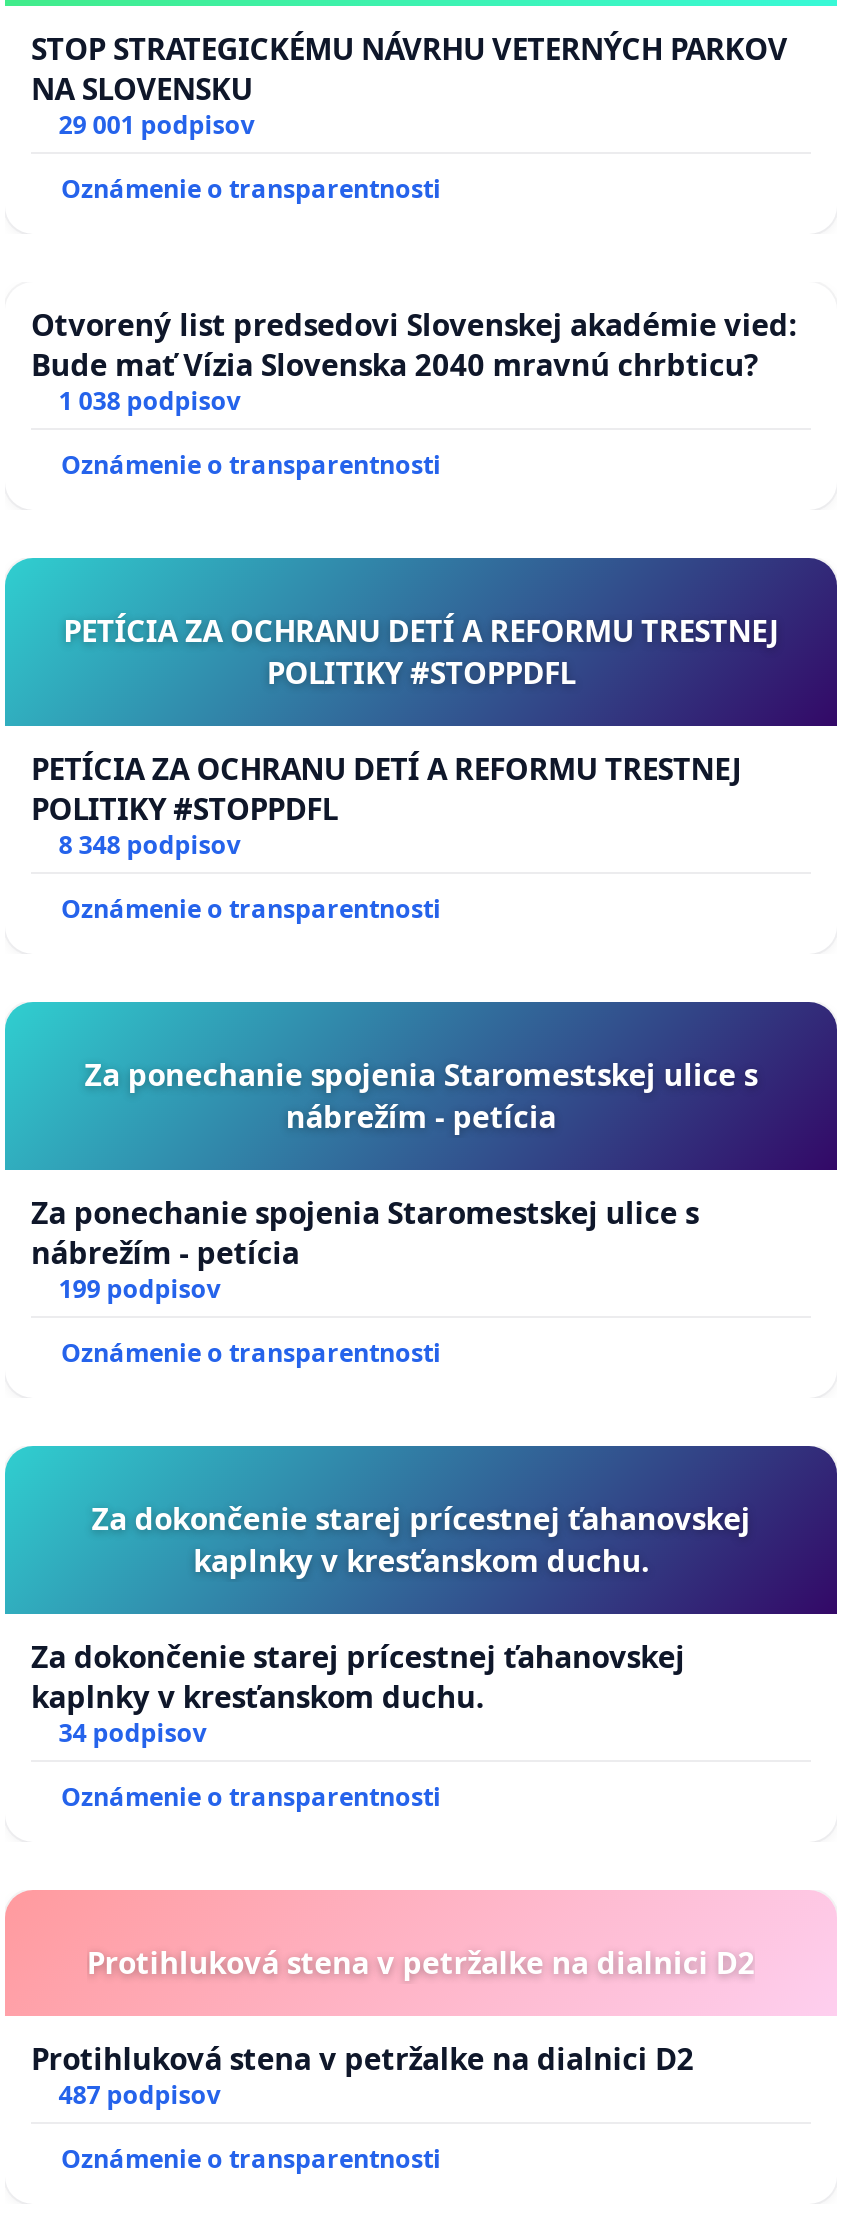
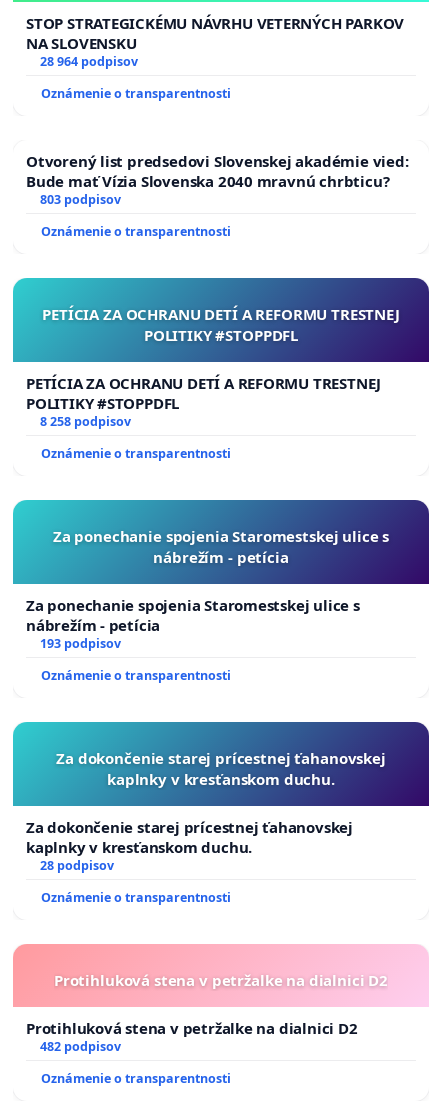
[59,108,255,142] 29 001 podpisov -> [40,53,138,70] 28 964 podpisov
[59,384,241,418] 1 038 podpisov -> [40,191,121,208] 803 podpisov
[59,828,241,862] 8 348 podpisov -> [40,413,131,430] 8 258 podpisov
[59,1272,221,1306] 199 podpisov -> [40,635,121,652] 193 podpisov
[59,1716,207,1750] 34 podpisov -> [40,857,114,874] 28 podpisov
[59,2078,221,2112] 487 podpisov -> [40,1038,121,1055] 482 podpisov

